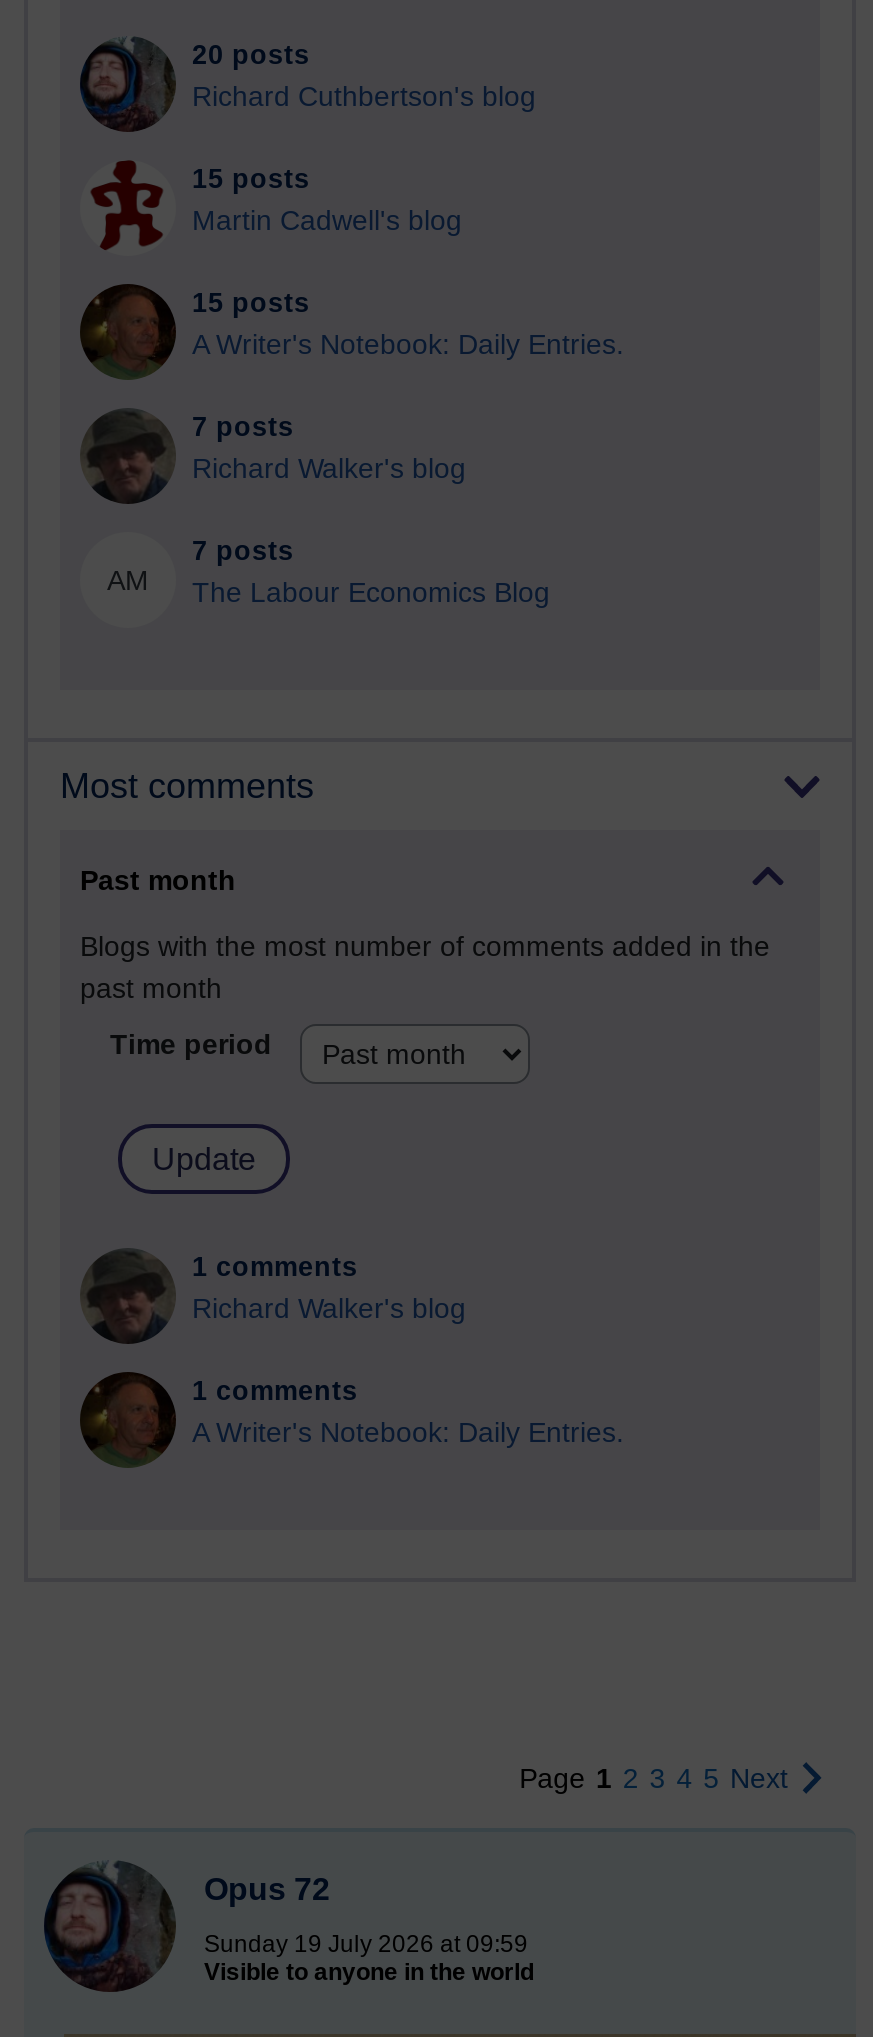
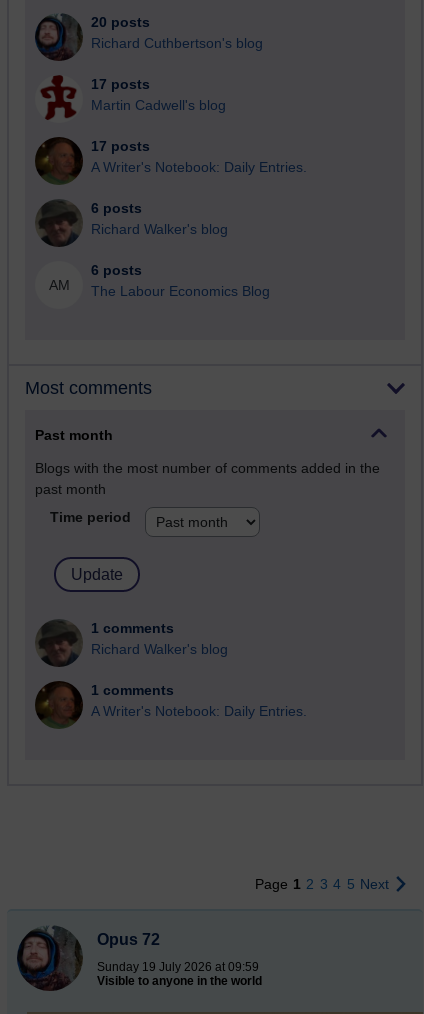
[192,165,310,195] 15 posts -> [91,77,150,92] 17 posts
[192,289,310,319] 15 posts -> [91,139,150,154] 17 posts
[192,413,294,443] 7 posts -> [91,201,142,216] 6 posts
[192,537,294,567] 7 posts -> [91,263,142,278] 6 posts

